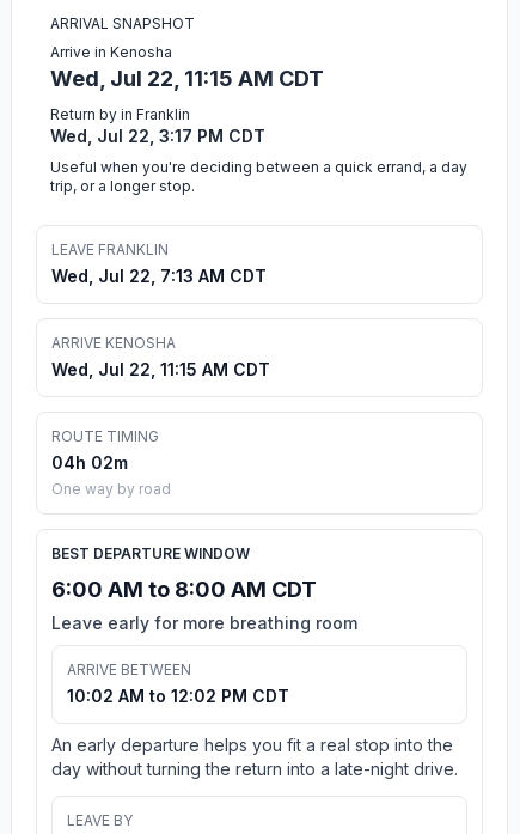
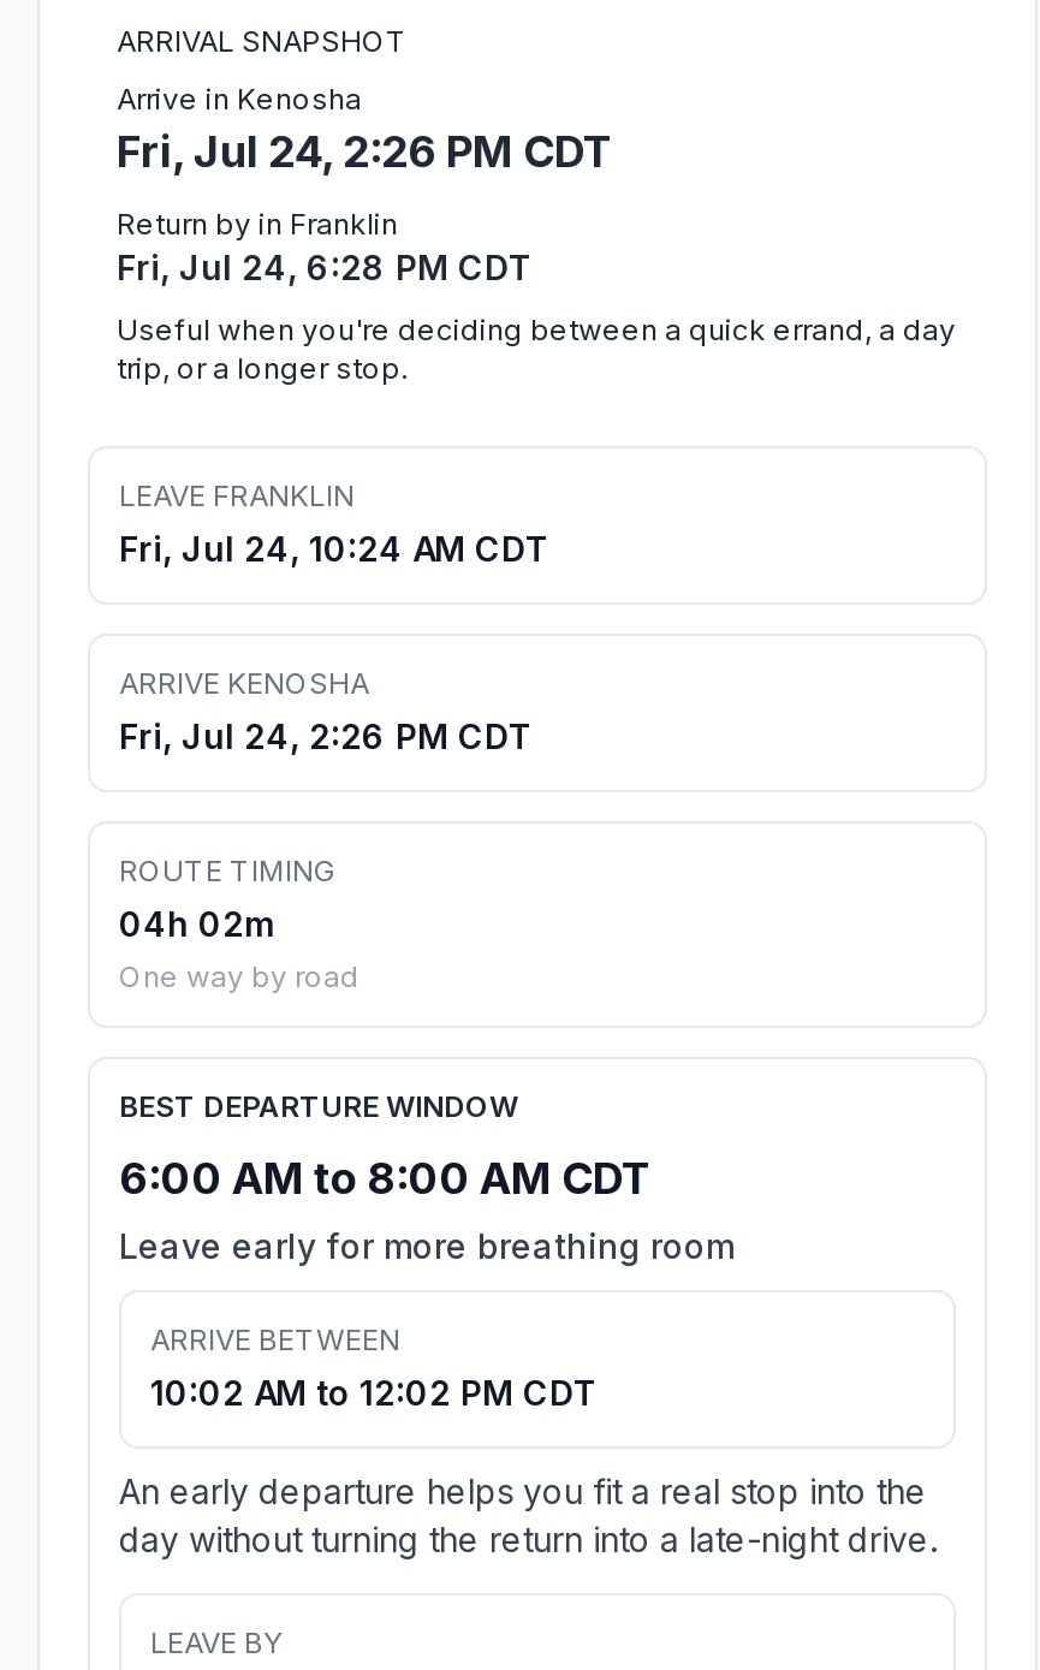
[50,66,324,91] Wed, Jul 22, 11:15 AM CDT -> [117,127,614,177] Fri, Jul 24, 2:26 PM CDT
[50,126,265,146] Wed, Jul 22, 3:17 PM CDT -> [117,247,533,288] Fri, Jul 24, 6:28 PM CDT
[51,266,267,286] Wed, Jul 22, 7:13 AM CDT -> [119,528,549,569] Fri, Jul 24, 10:24 AM CDT
[51,359,270,380] Wed, Jul 22, 11:15 AM CDT -> [119,716,533,757] Fri, Jul 24, 2:26 PM CDT

